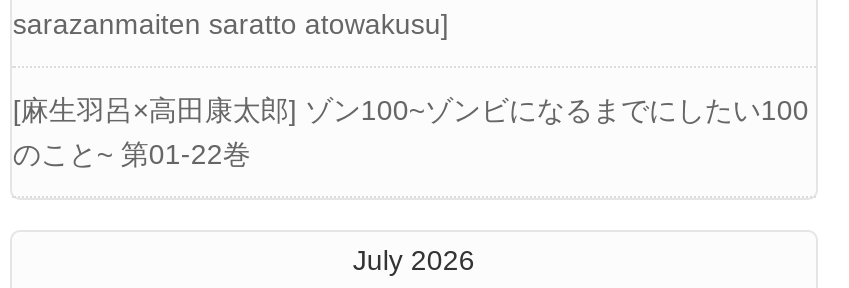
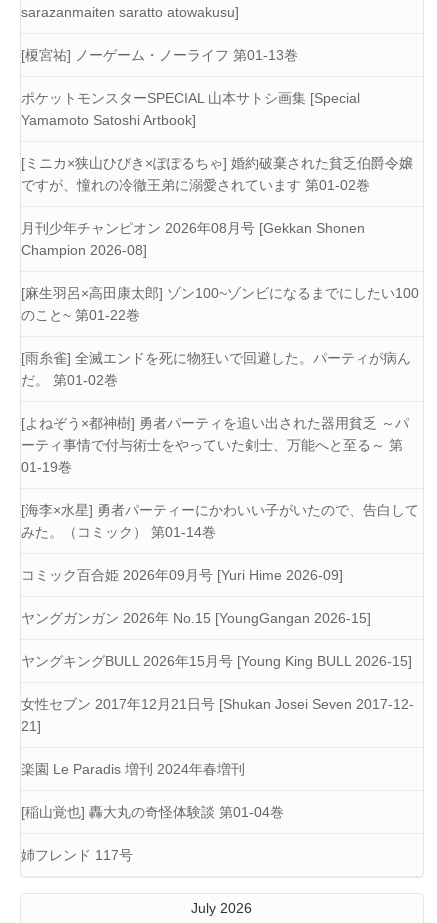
none -> [21,47,413,258] [榎宮祐] ノーゲーム・ノーライフ 第01-13巻 | ポケットモンスターSPECIAL 山本サトシ画集 [Special | Yamamoto Satoshi Artbook] | [ミニカ×狭山ひびき×ぽぽるちゃ] 婚約破棄された貧乏伯爵令嬢 | ですが、憧れの冷徹王弟に溺愛されています 第01-02巻 | 月刊少年チャンピオン 2026年08月号 [Gekkan Shonen | Champion 2026-08]
none -> [21,350,419,863] [雨糸雀] 全滅エンドを死に物狂いで回避した。パーティが病ん | だ。 第01-02巻 | [よねぞう×都神樹] 勇者パーティを追い出された器用貧乏 ～パ | ーティ事情で付与術士をやっていた剣士、万能へと至る～ 第 | 01-19巻 | [海李×水星] 勇者パーティーにかわいい子がいたので、告白して | みた。（コミック） 第01-14巻 | コミック百合姫 2026年09月号 [Yuri Hime 2026-09] | ヤングガンガン 2026年 No.15 [YoungGangan 2026-15] | ヤングキングBULL 2026年15月号 [Young King BULL 2026-15] | 女性セブン 2017年12月21日号 [Shukan Josei Seven 2017-12- | 21] | 楽園 Le Paradis 増刊 2024年春増刊 | [稲山覚也] 轟大丸の奇怪体験談 第01-04巻 | 姉フレンド 117号

